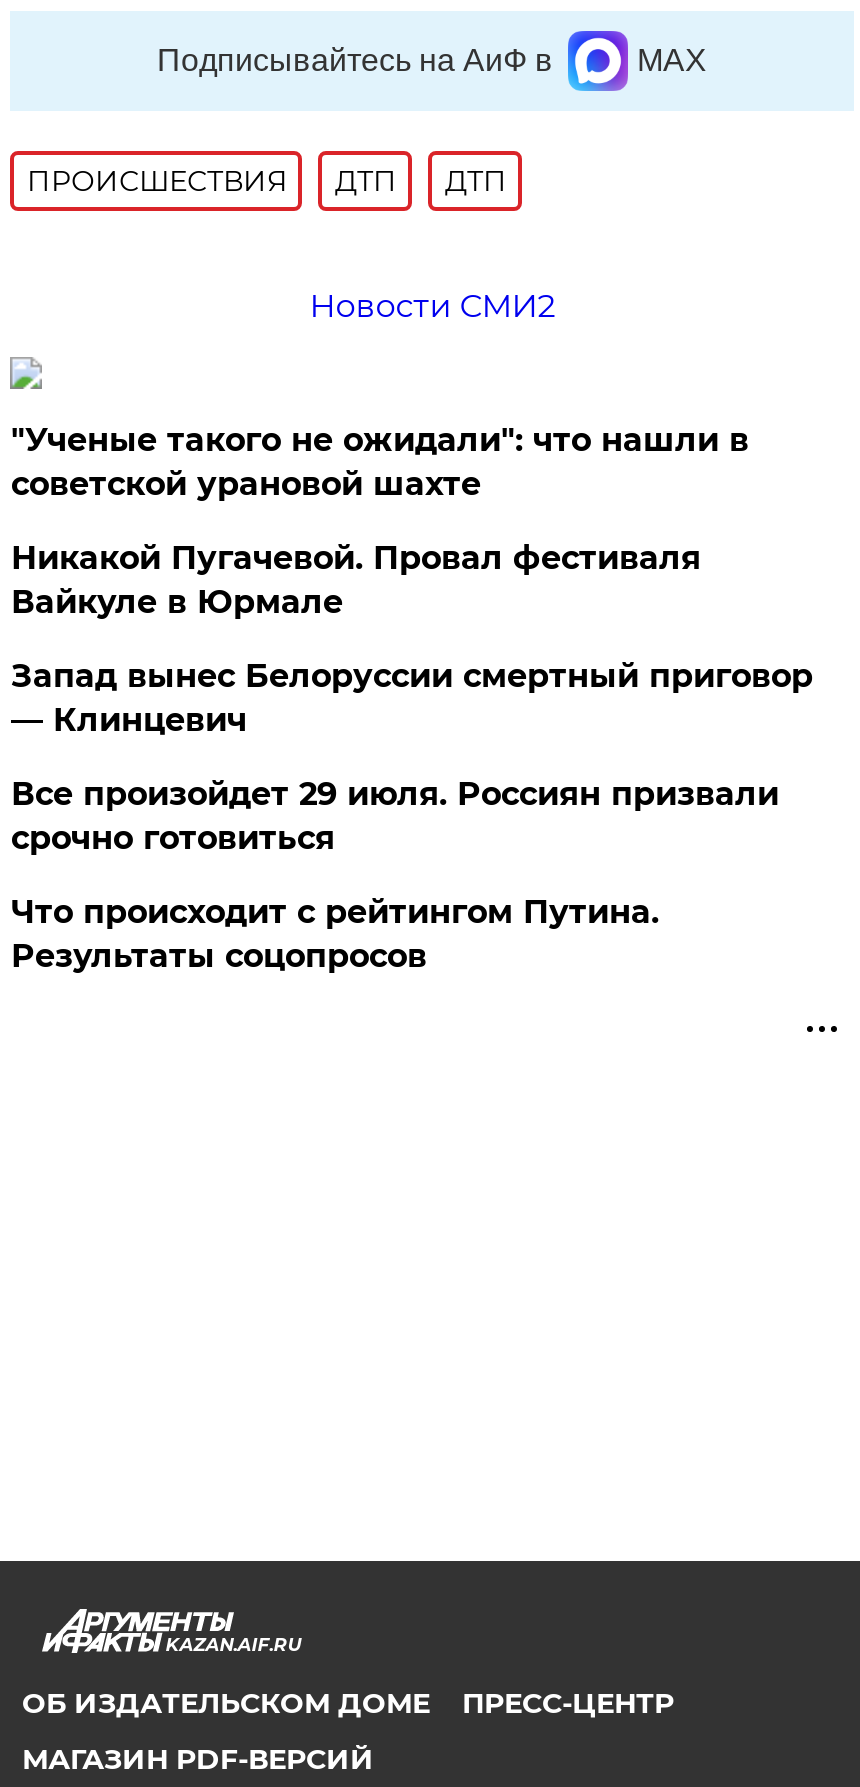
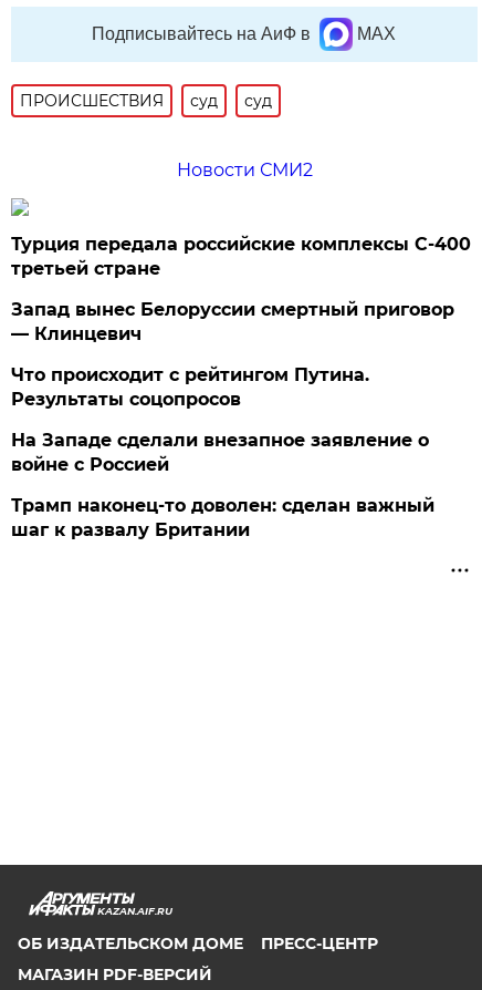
[335,163,507,199] ДТП | ДТП -> [191,91,272,111] суд | суд
[11,421,749,621] "Ученые такого не ожидали": что нашли в | советской урановой шахте | Никакой Пугачевой. Провал фестиваля | Вайкуле в Юрмале -> [11,234,471,279] Турция передала российские комплексы С-400 | третьей стране
moved [11,657,813,739] -> [11,299,455,344]: Запад вынес Белоруссии смертный приговор | — Клинцевич
[11,775,779,857] Все произойдет 29 июля. Россиян призвали | срочно готовиться -> none
moved [11,893,659,975] -> [11,364,370,410]: Что происходит с рейтингом Путина. | Результаты соцопросов
none -> [11,430,435,540] На Западе сделали внезапное заявление о | войне с Россией | Трамп наконец-то доволен: сделан важный | шаг к развалу Британии

